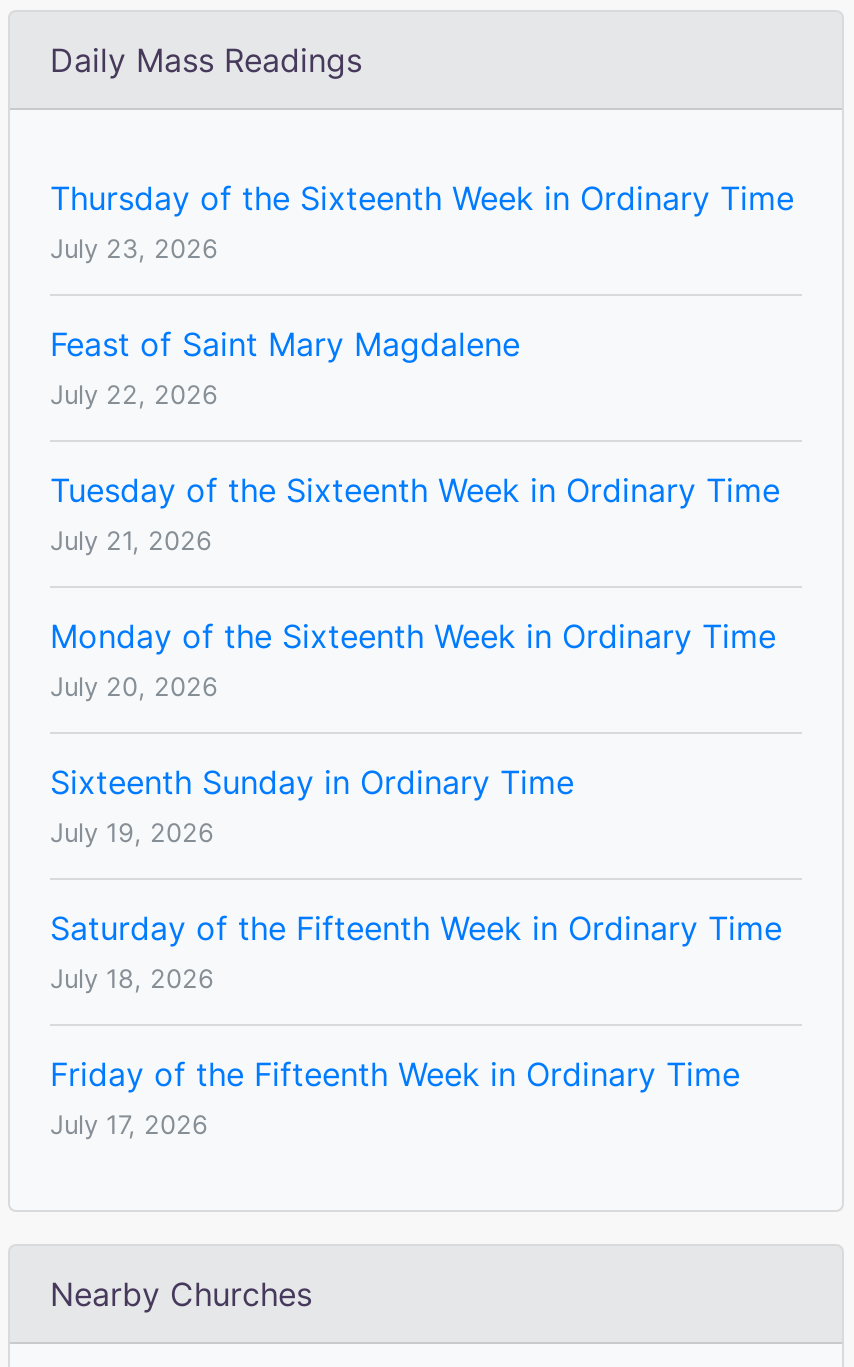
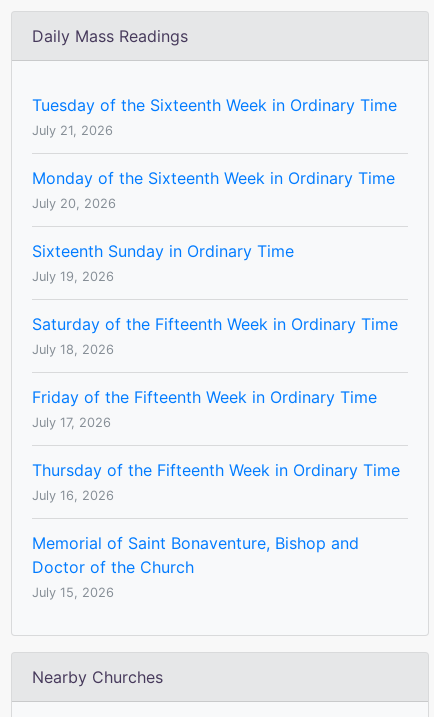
[50,178,794,410] Thursday of the Sixteenth Week in Ordinary Time | July 23, 2026 | Feast of Saint Mary Magdalene | July 22, 2026 -> none
moved [50,470,782,1140] -> [32,95,398,430]: Tuesday of the Sixteenth Week in Ordinary Time | July 21, 2026 | Monday of the Sixteenth Week in Ordinary Time | ... | Friday of the Fifteenth Week in Ordinary Time | July 17, 2026
none -> [32,460,400,600] Thursday of the Fifteenth Week in Ordinary Time | July 16, 2026 | Memorial of Saint Bonaventure, Bishop and | Doctor of the Church | July 15, 2026

